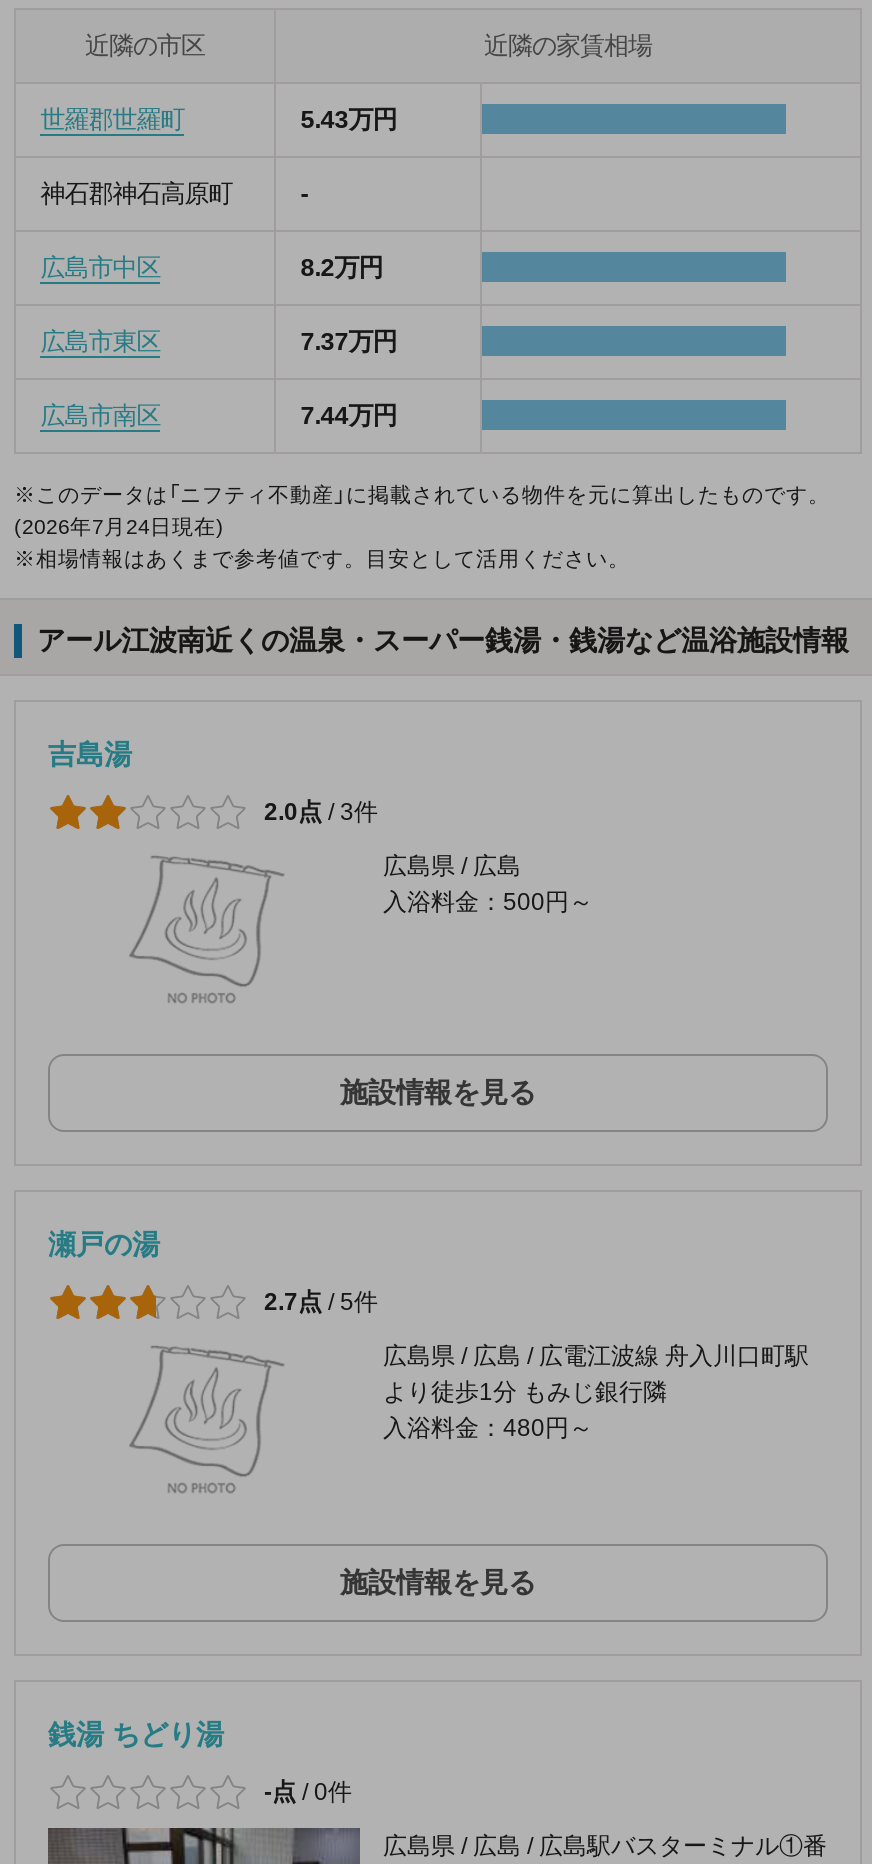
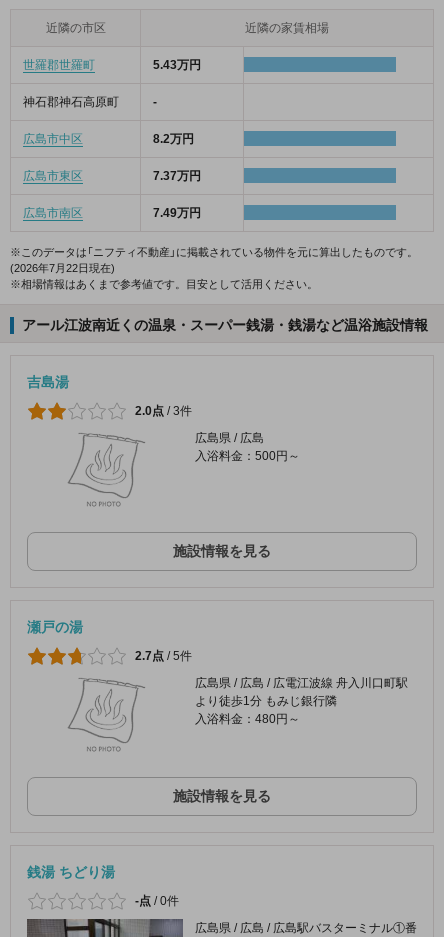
[300,403,396,431] 7.44万円 -> [153,206,201,220] 7.49万円
[14,515,224,539] (2026年7月24日現在) -> [10,262,115,274] (2026年7月22日現在)

